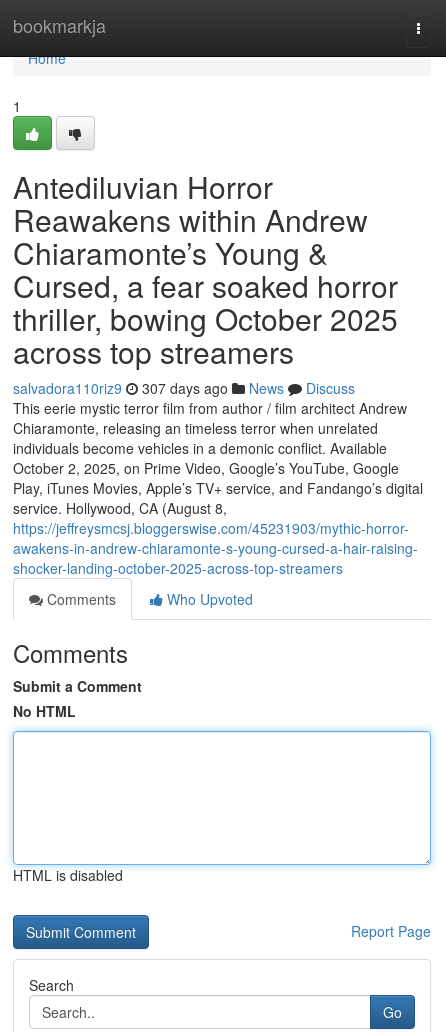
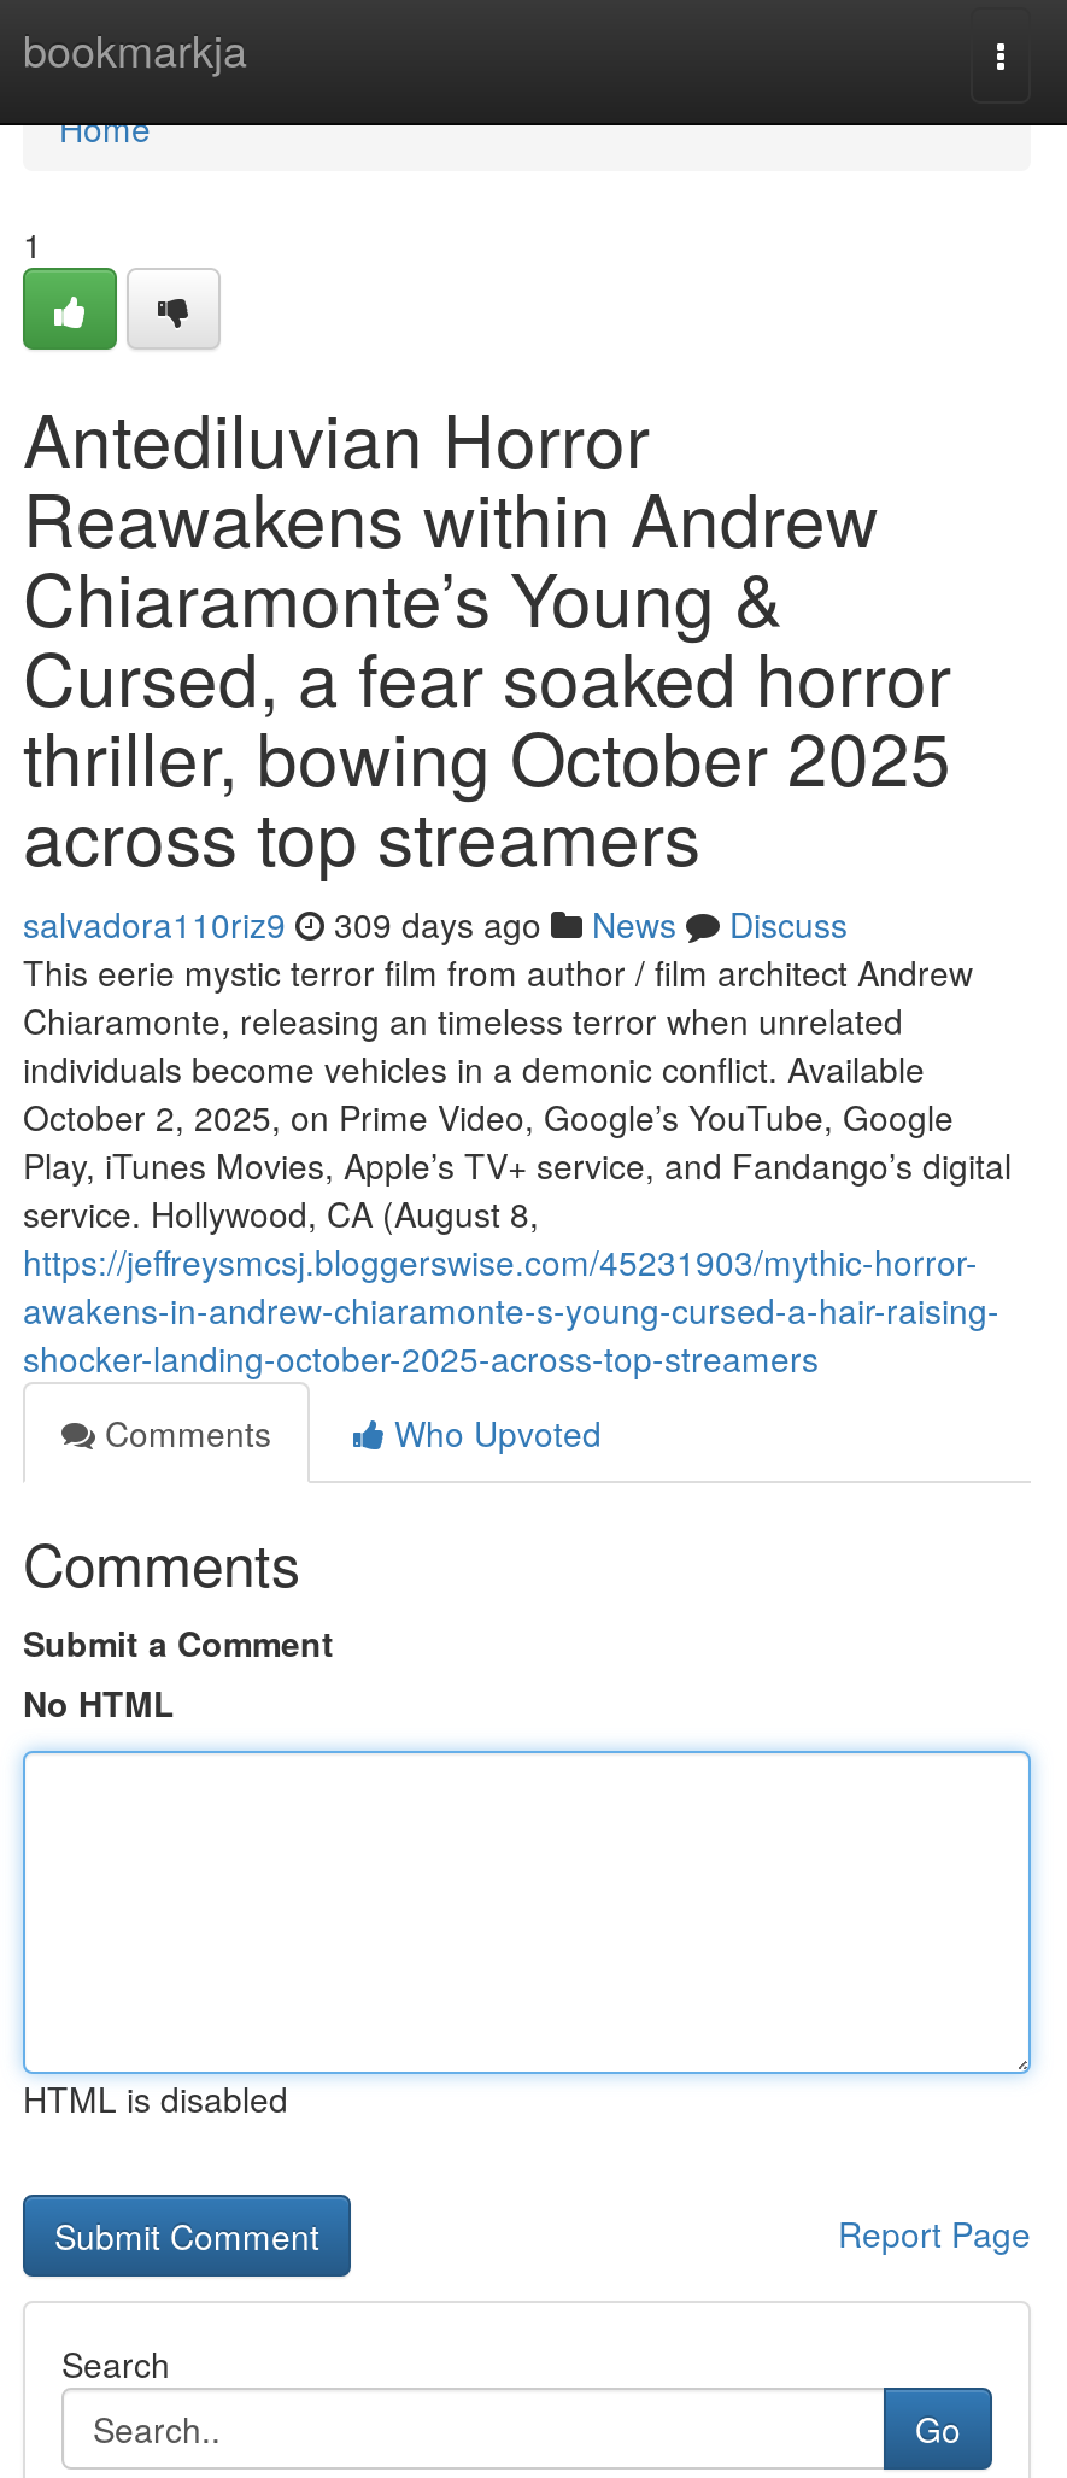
[13,378,355,398] salvadora110riz9 307 days ago News Discuss -> [23,900,848,948] salvadora110riz9 309 days ago News Discuss

